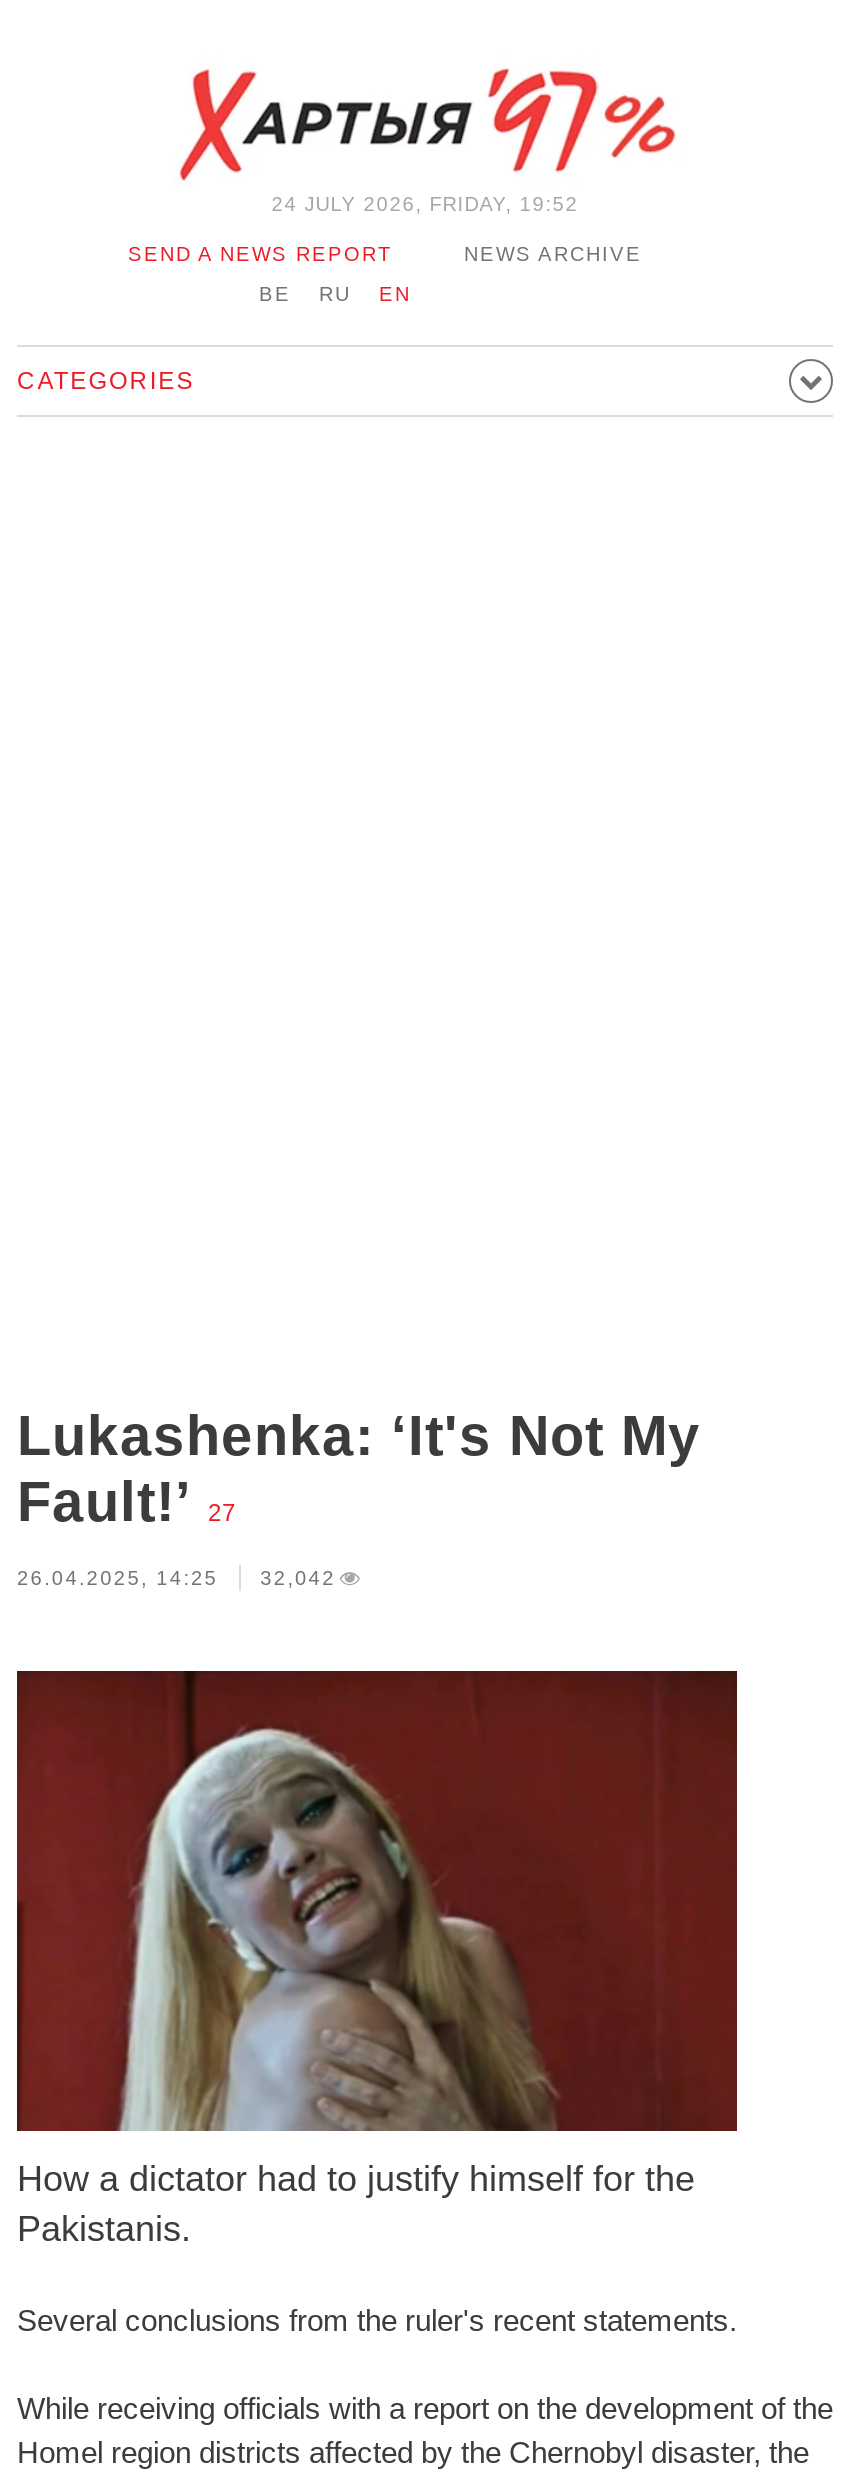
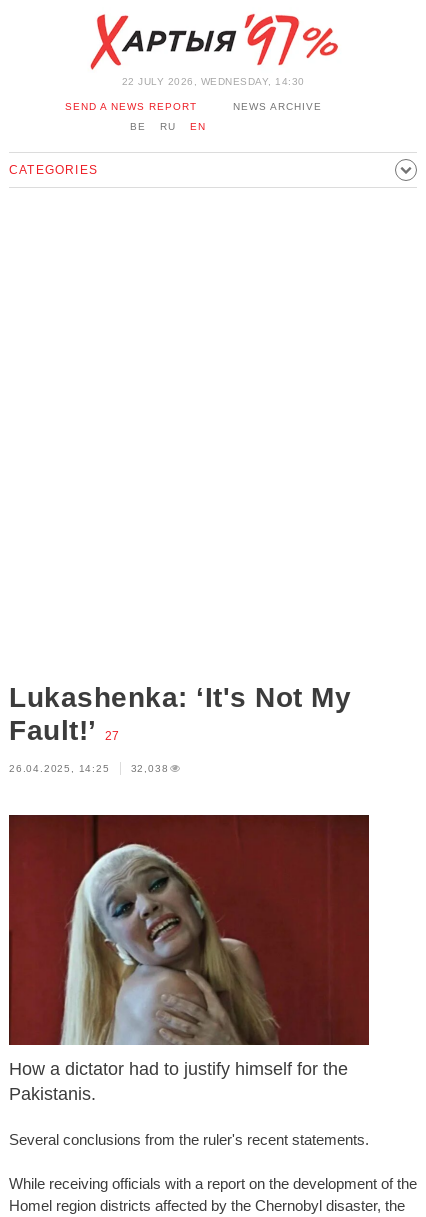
[271,193,579,215] 24 JULY 2026, FRIDAY, 19:52 -> [121,76,304,87] 22 JULY 2026, WEDNESDAY, 14:30
[17,1567,336,1589] 26.04.2025, 14:25 32,042 -> [9,763,168,774] 26.04.2025, 14:25 32,038

